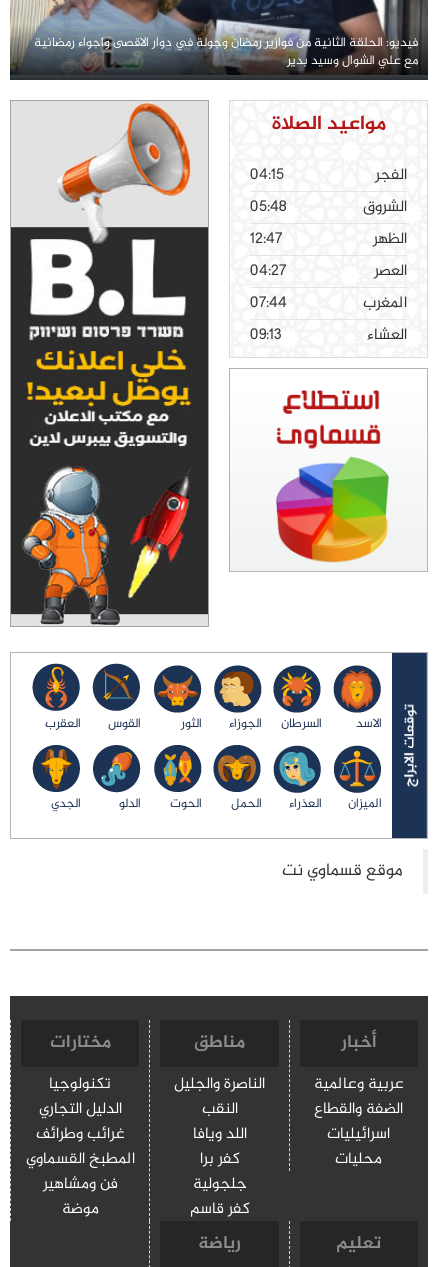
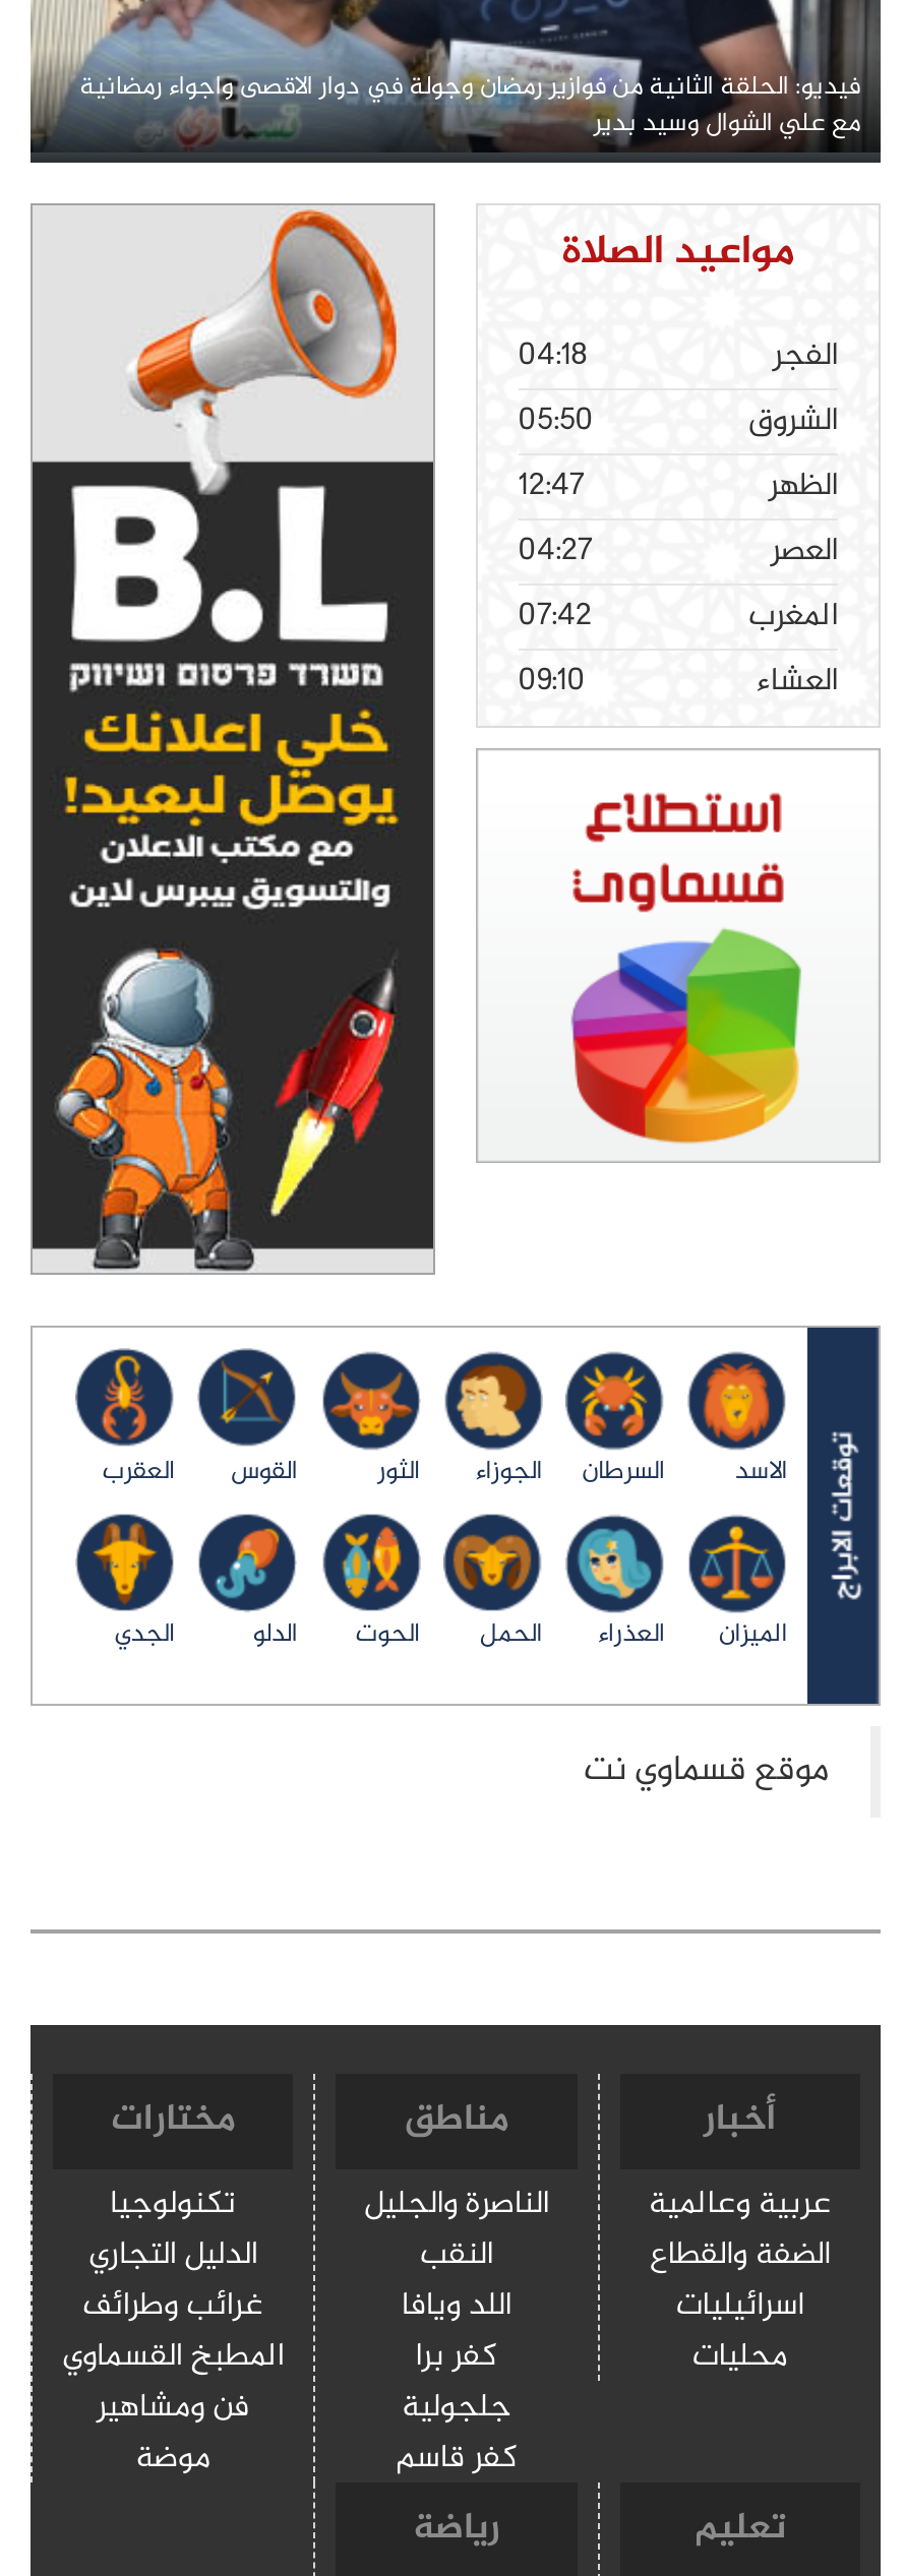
[255,162,289,189] 04:15 -> [529,330,598,385] 04:18
[255,194,292,221] 05:48 -> [529,395,604,450] 05:50
[255,290,292,317] 07:44 -> [529,590,602,645] 07:42
[255,322,286,349] 09:13 -> [529,655,596,710] 09:10

